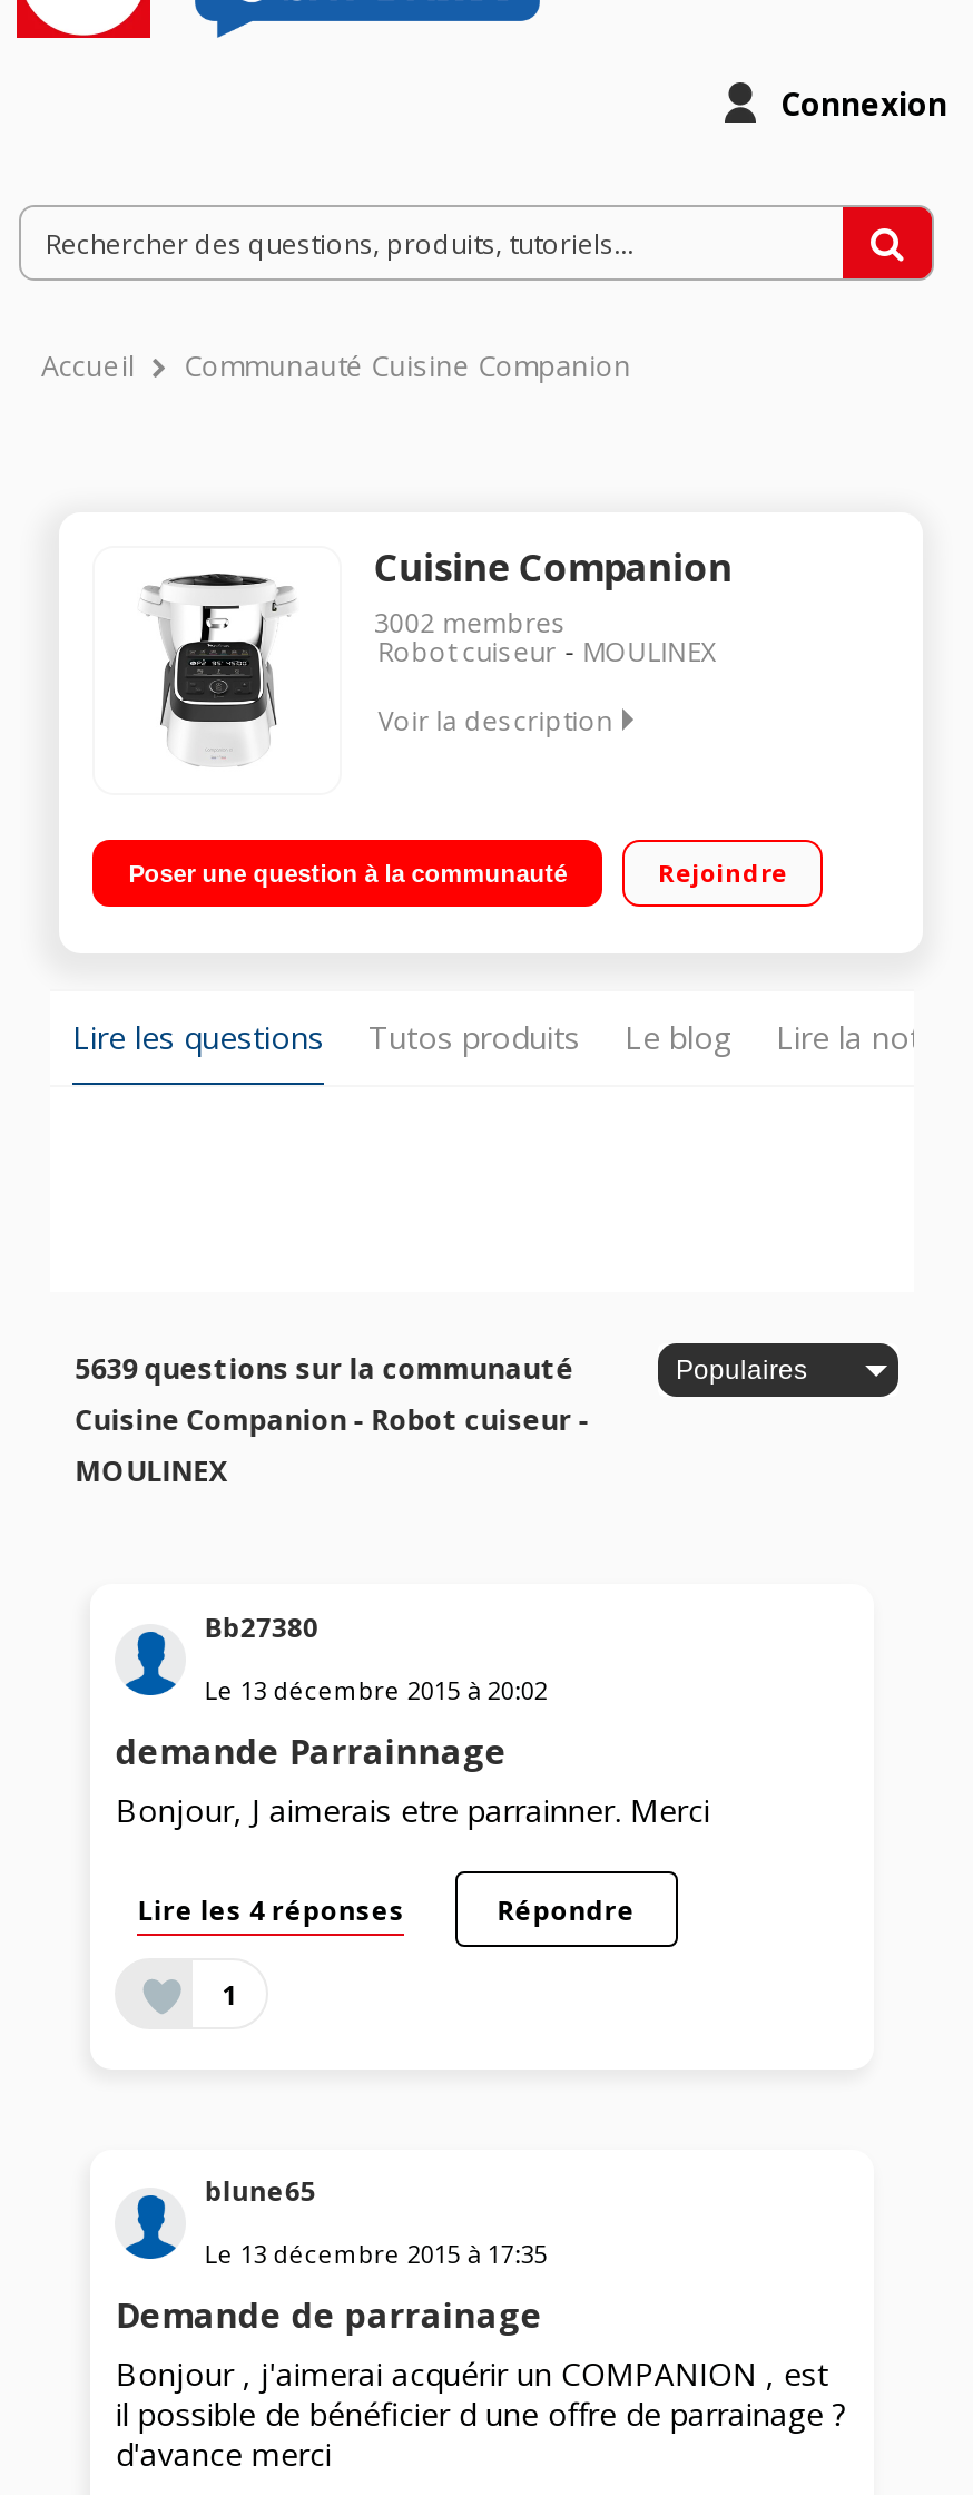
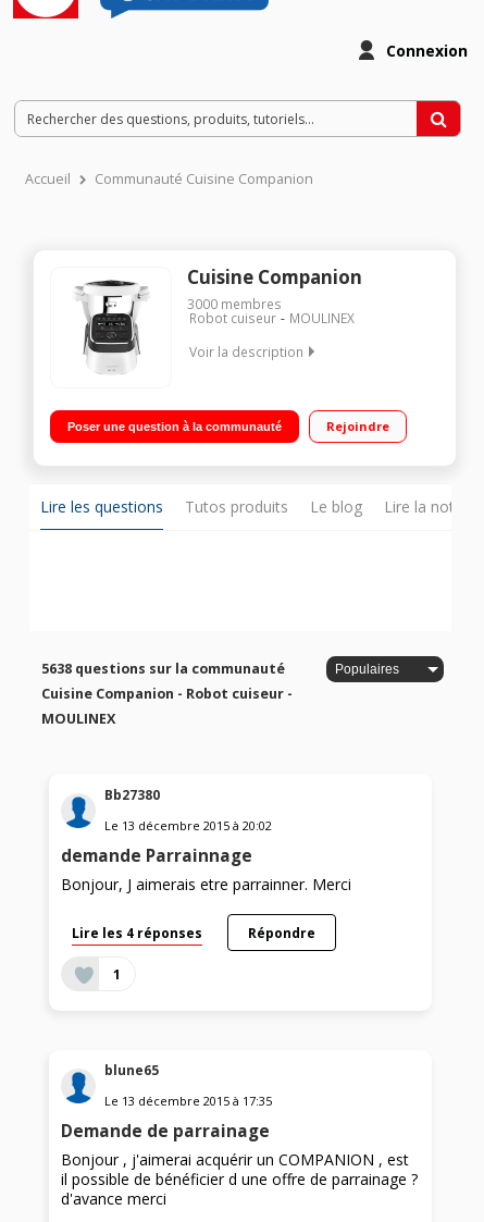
[373,604,567,639] 3002 membres -> [187,295,282,312] 3000 membres
[75,1351,574,1389] 5639 questions sur la communauté -> [42,660,285,678] 5638 questions sur la communauté

